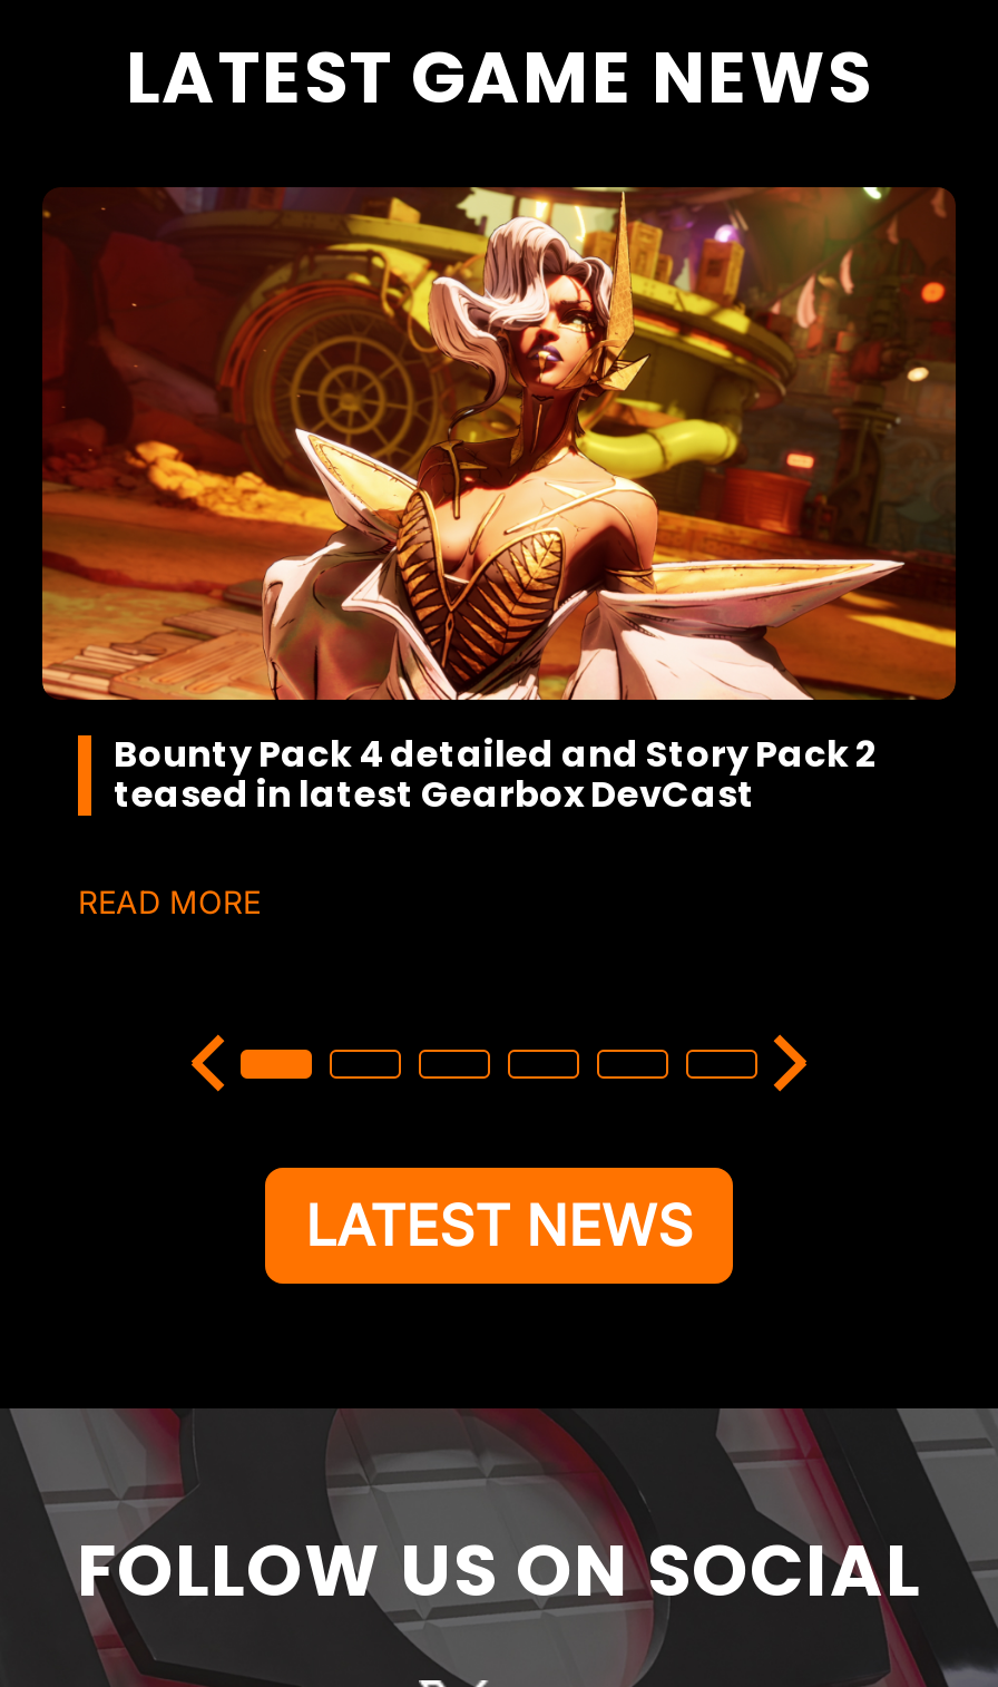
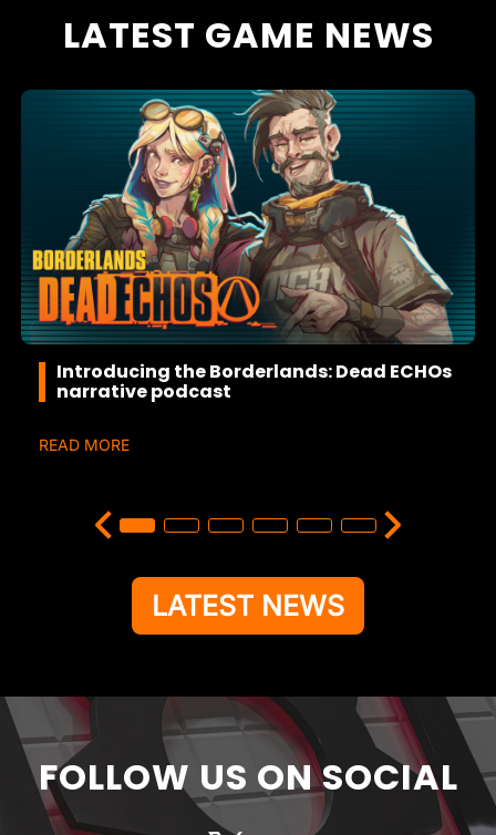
[40,185,958,821] [image] | Bounty Pack 4 detailed and Story Pack 2 | teased in latest Gearbox DevCast -> [21,89,475,405] [image] | Introducing the Borderlands: Dead ECHOs | narrative podcast

